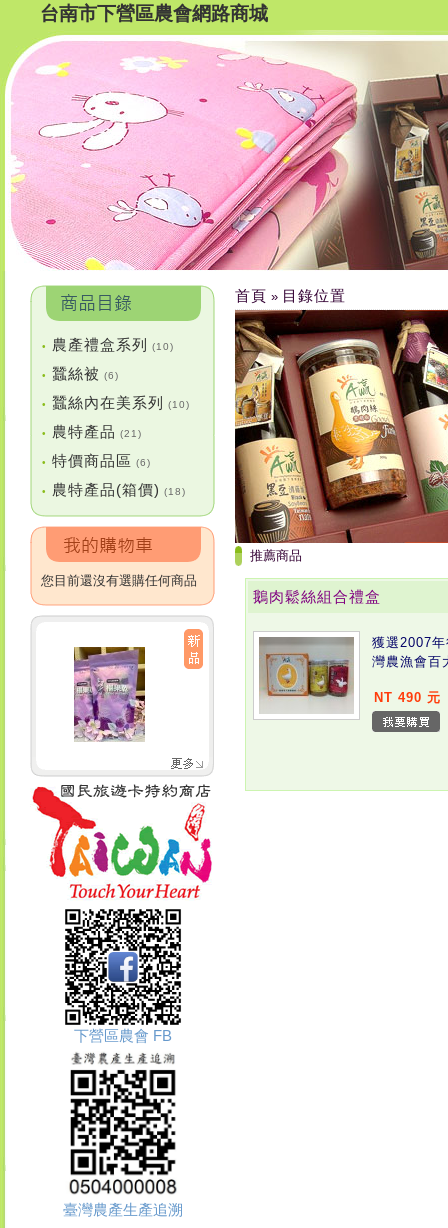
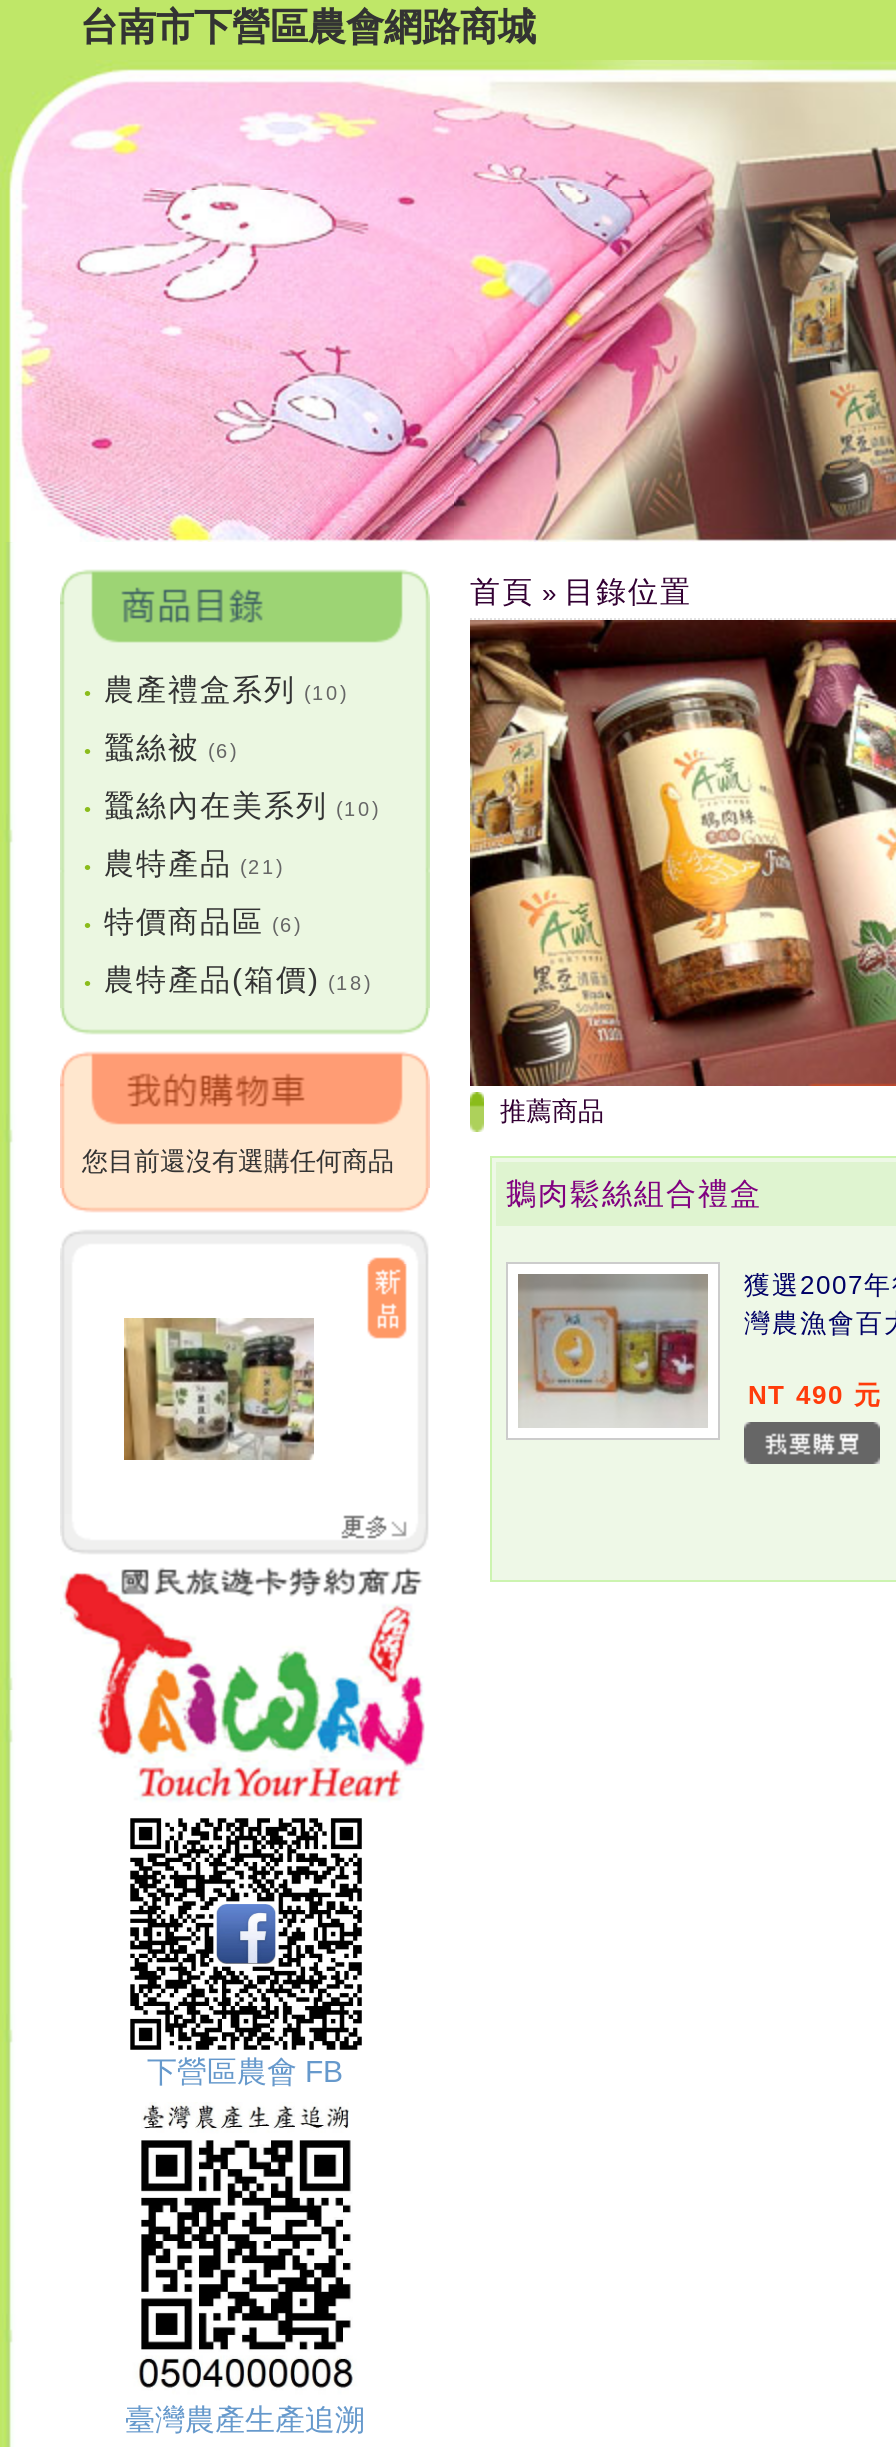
[62,646,157,742] [image] -> [122,1294,316,1482] [image]

